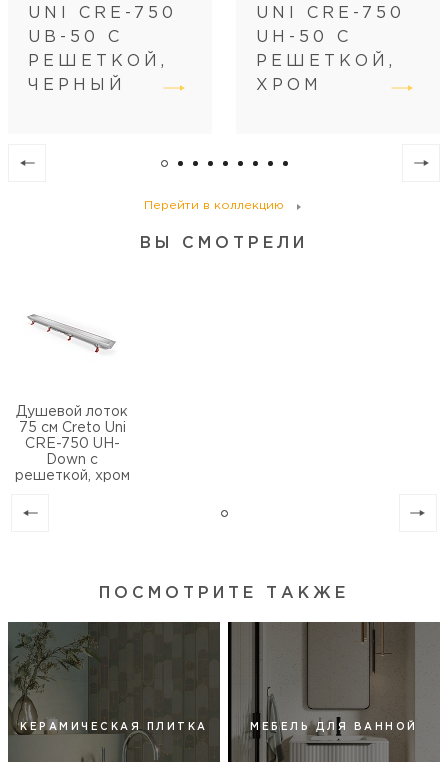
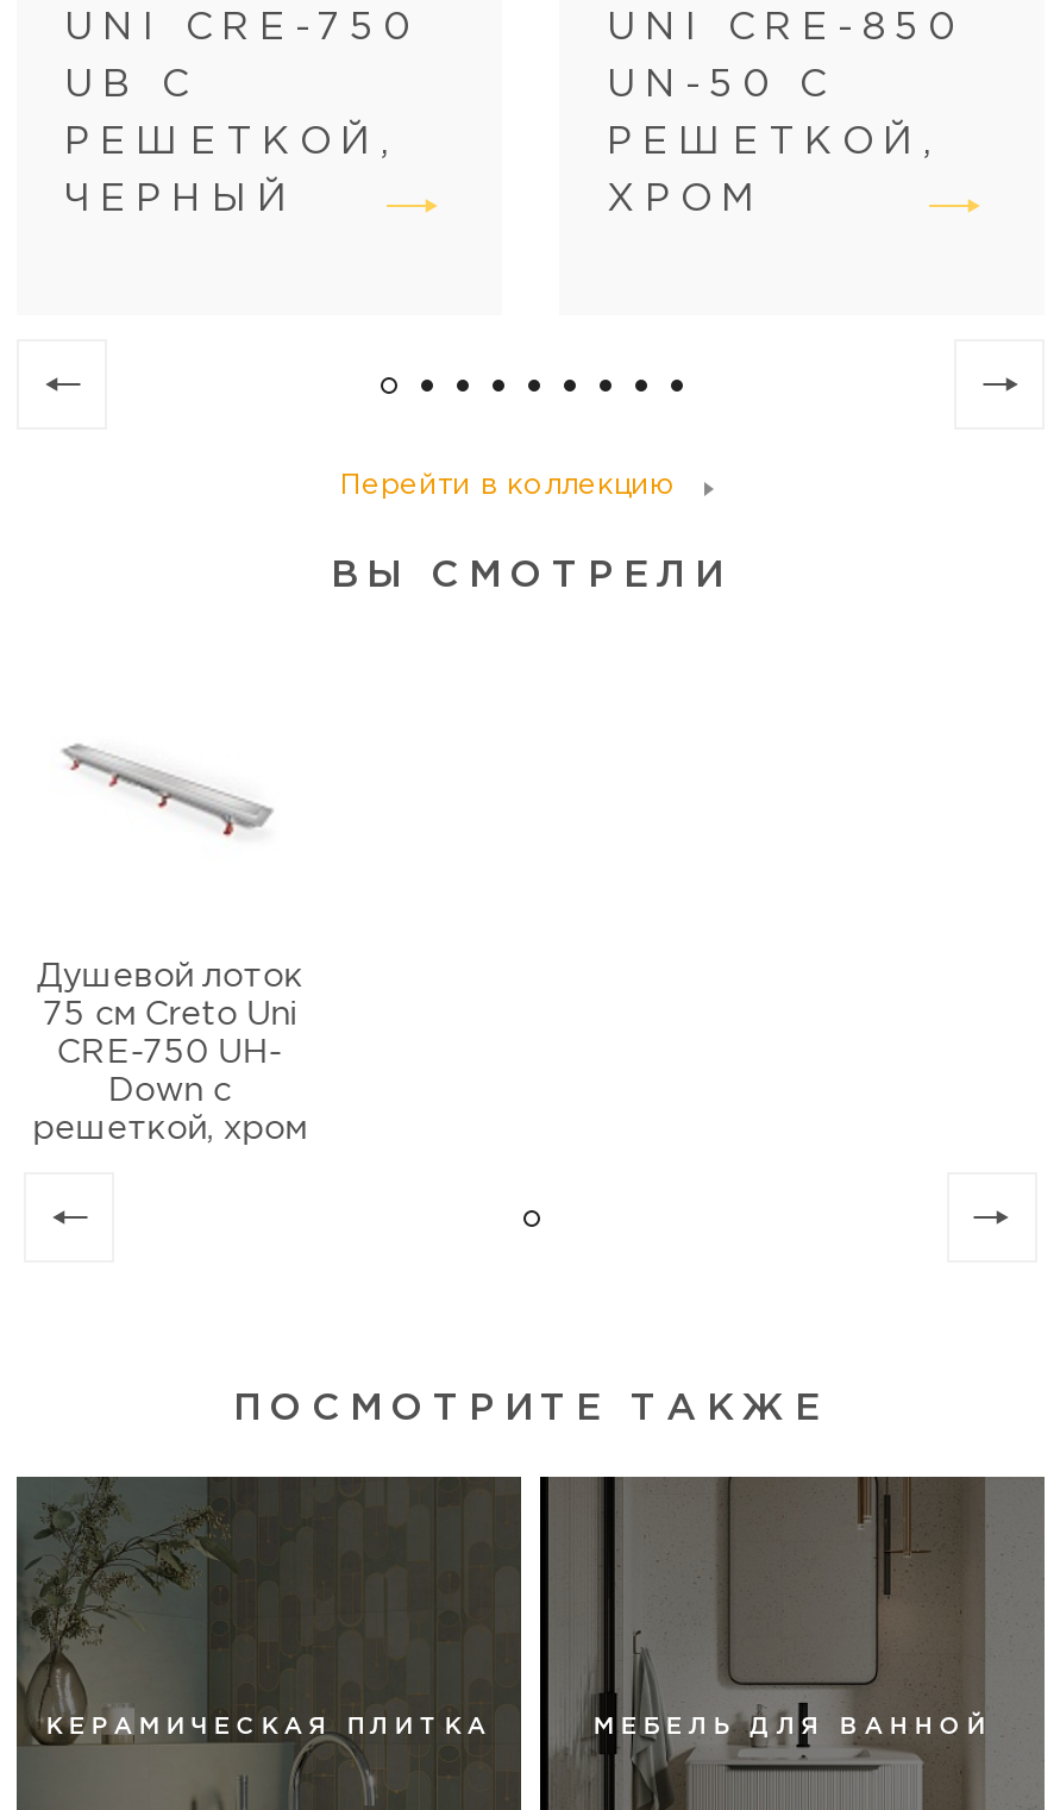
[256,6,405,21] UNI CRE-750 -> [607,11,964,46] UNI CRE-850
[28,30,123,45] UB-50 С -> [64,68,197,104] UB С
[256,30,352,45] UH-50 С -> [607,68,835,104] UN-50 С

